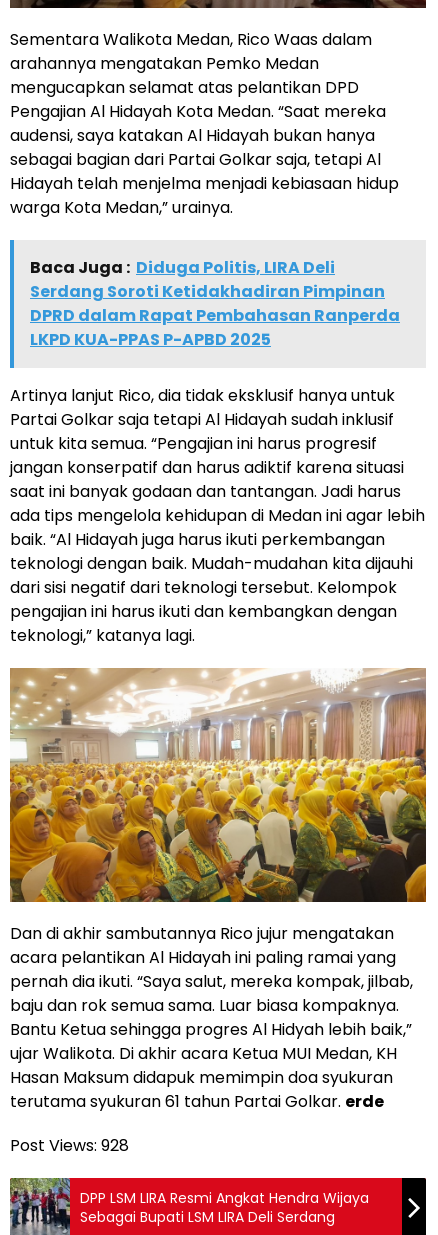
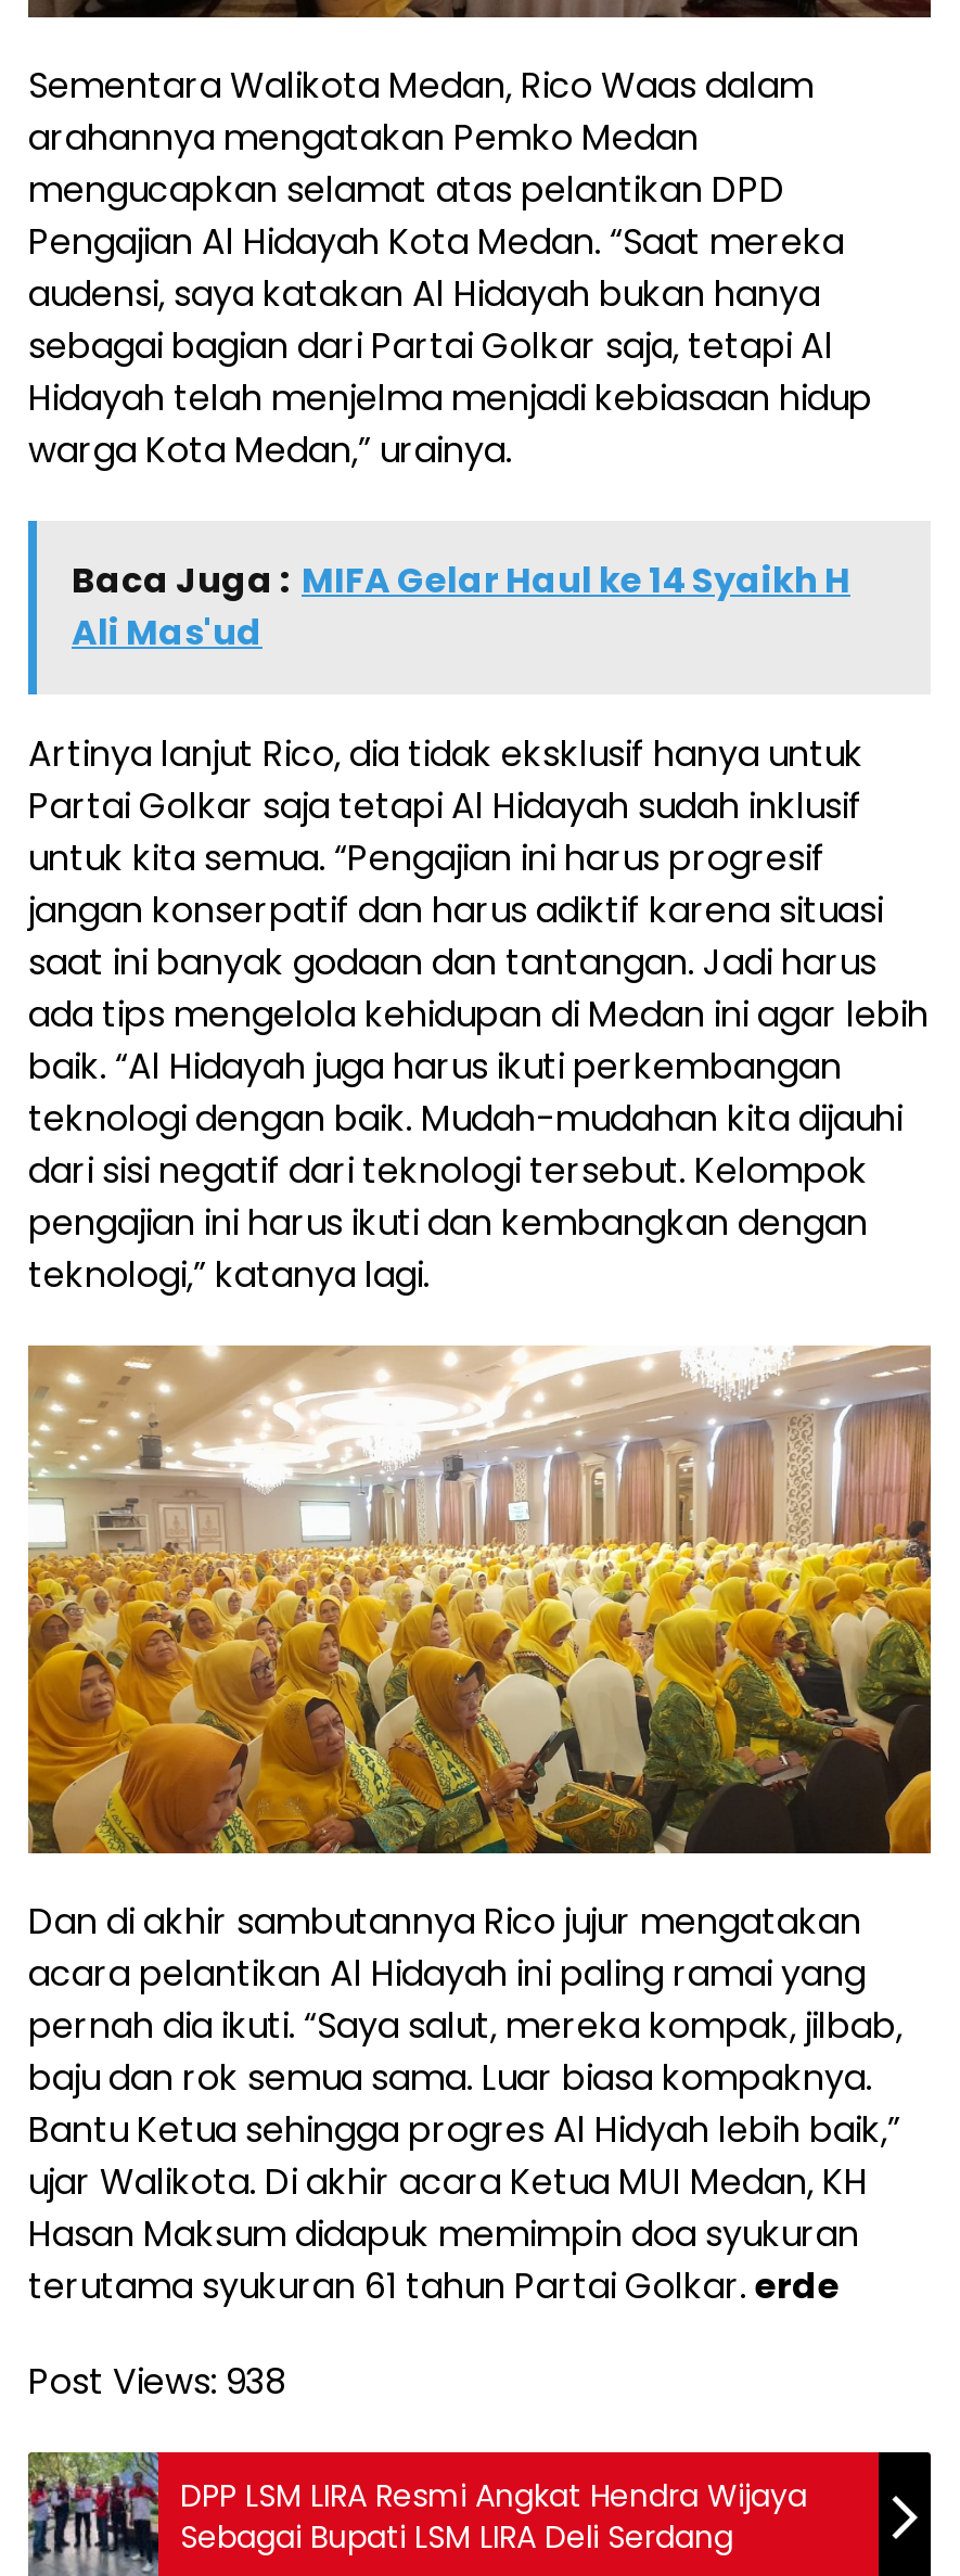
[30,256,400,351] Baca Juga : Diduga Politis, LIRA Deli | Serdang Soroti Ketidakhadiran Pimpinan | DPRD dalam Rapat Pembahasan Ranperda | LKPD KUA-PPAS P-APBD 2025 -> [72,555,850,657] Baca Juga : MIFA Gelar Haul ke 14 Syaikh H | Ali Mas'ud
[10,1134,129,1157] Post Views: 928 -> [28,2356,286,2406] Post Views: 938

